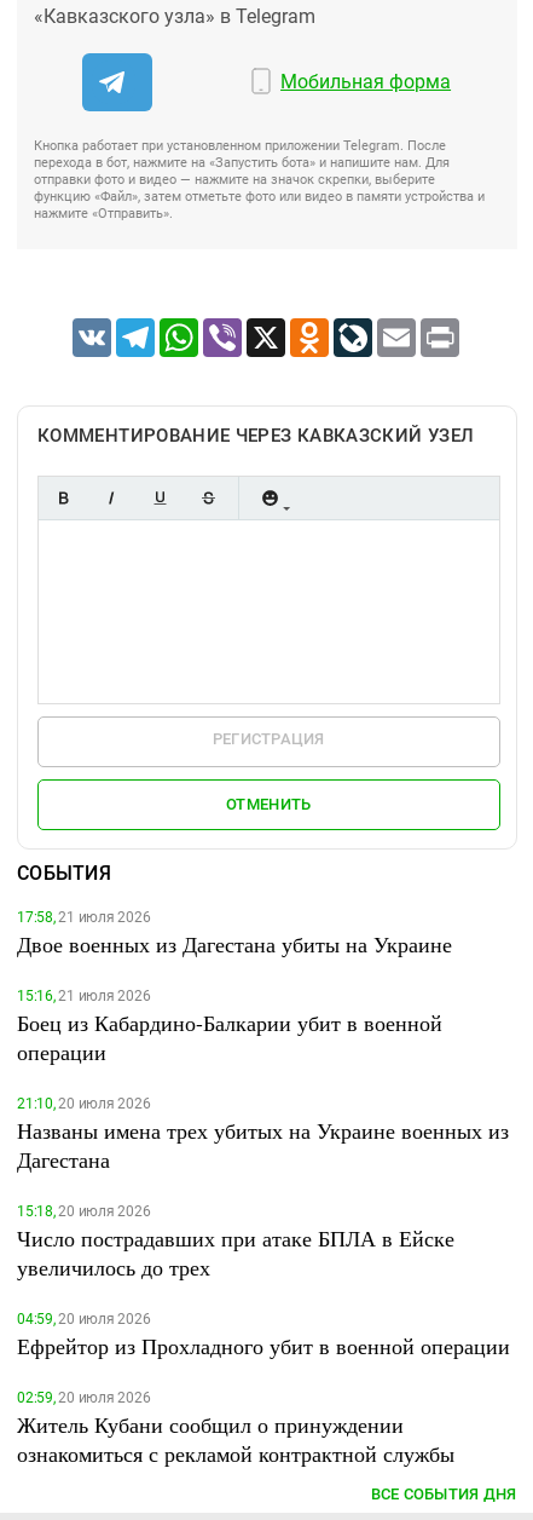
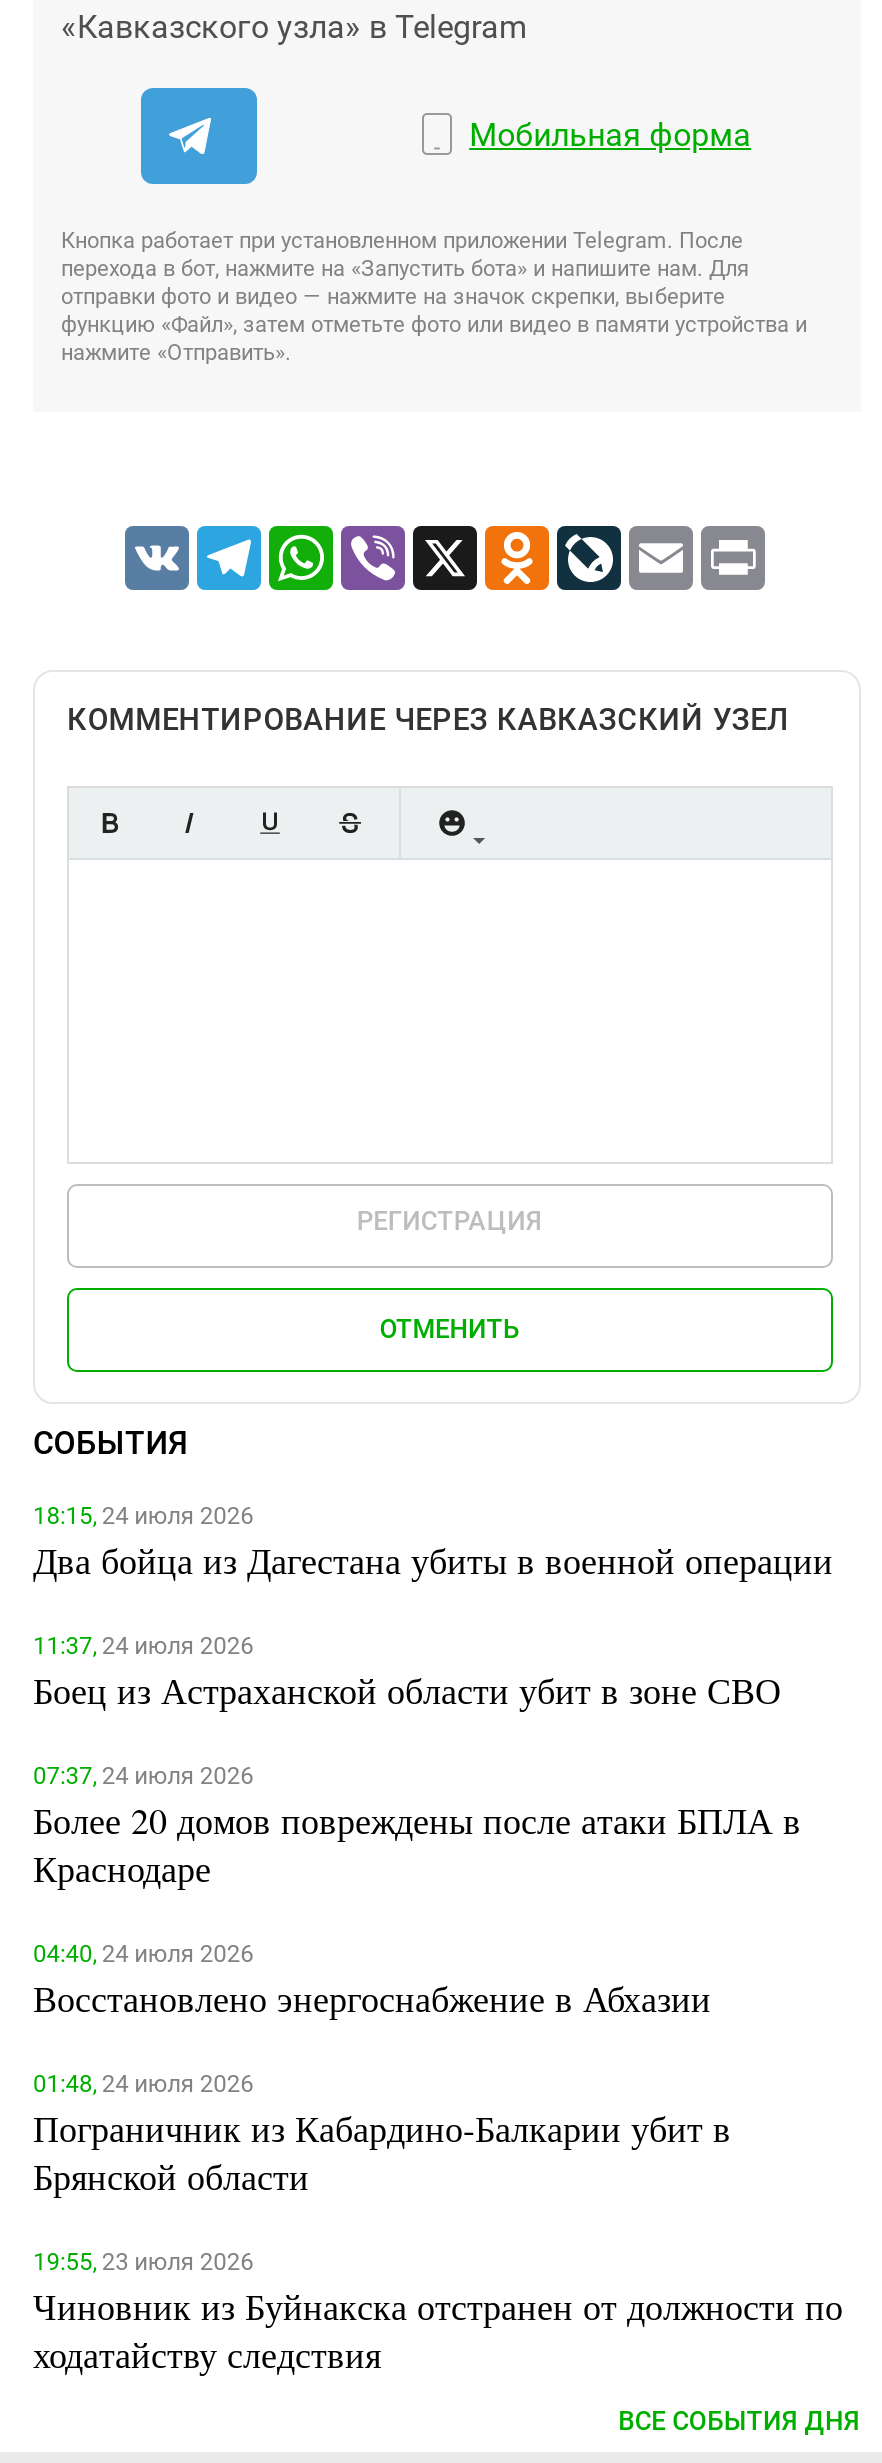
[17,908,452,958] 17:58, 21 июля 2026 | Двое военных из Дагестана убиты на Украине -> [33,1501,833,1583] 18:15, 24 июля 2026 | Два бойца из Дагестана убиты в военной операции
[17,987,442,1066] 15:16, 21 июля 2026 | Боец из Кабардино-Балкарии убит в военной | операции -> [33,1631,781,1713] 11:37, 24 июля 2026 | Боец из Астраханской области убит в зоне СВО
[17,1095,509,1173] 21:10, 20 июля 2026 | Названы имена трех убитых на Украине военных из | Дагестана -> [33,1761,801,1891] 07:37, 24 июля 2026 | Более 20 домов повреждены после атаки БПЛА в | Краснодаре
[17,1202,454,1281] 15:18, 20 июля 2026 | Число пострадавших при атаке БПЛА в Ейске | увеличилось до трех -> [33,1939,711,2021] 04:40, 24 июля 2026 | Восстановлено энергоснабжение в Абхазии
[17,1310,510,1360] 04:59, 20 июля 2026 | Ефрейтор из Прохладного убит в военной операции -> [33,2069,731,2199] 01:48, 24 июля 2026 | Пограничник из Кабардино-Балкарии убит в | Брянской области
[17,1389,454,1467] 02:59, 20 июля 2026 | Житель Кубани сообщил о принуждении | ознакомиться с рекламой контрактной службы -> [33,2247,843,2377] 19:55, 23 июля 2026 | Чиновник из Буйнакска отстранен от должности по | ходатайству следствия

